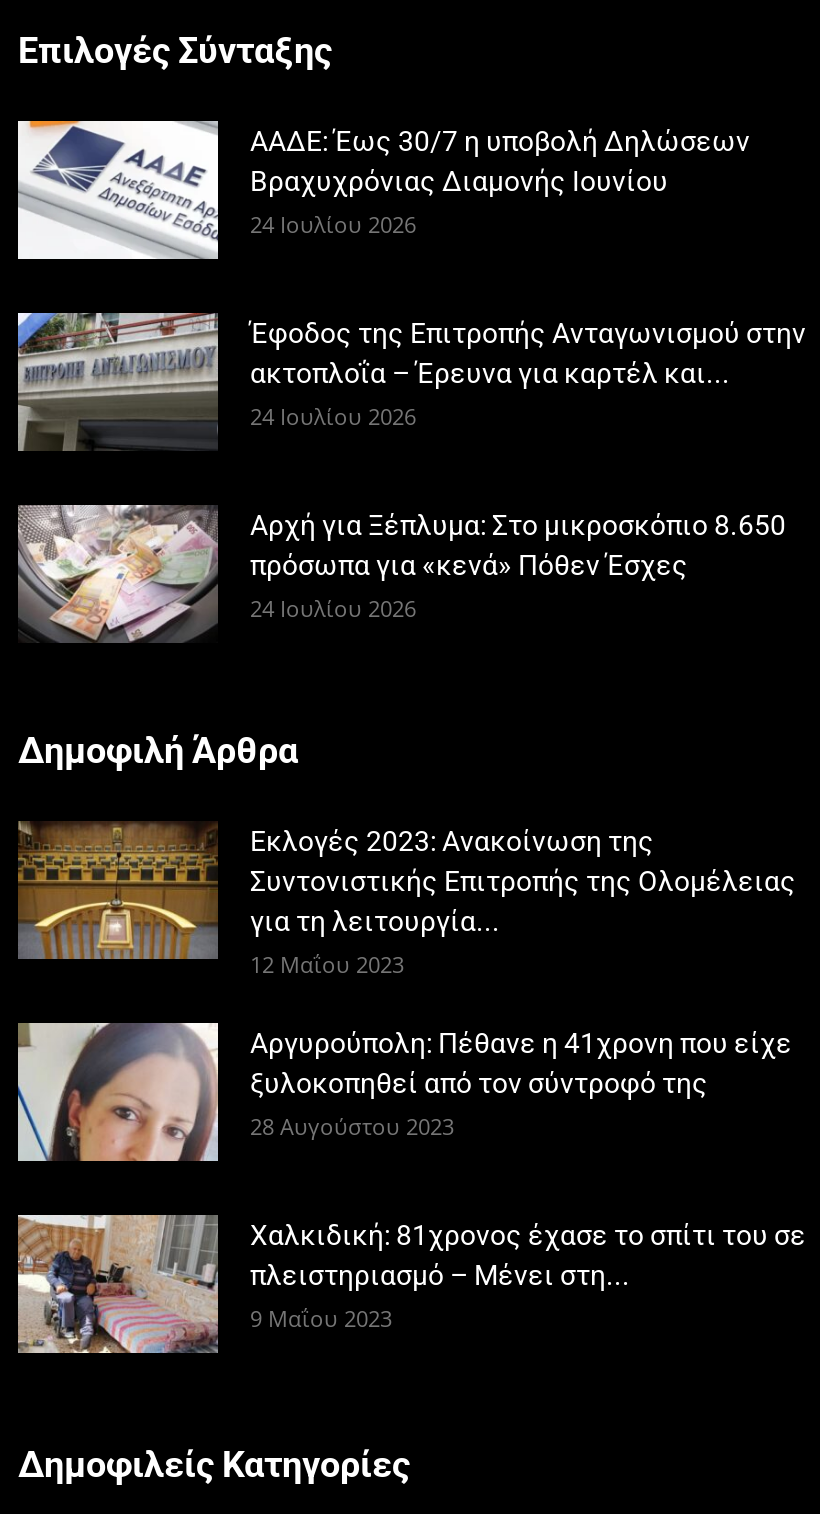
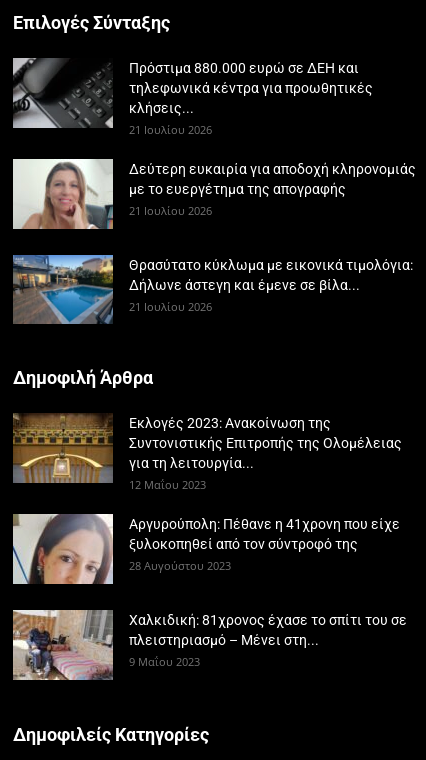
[16,119,750,261] [image] | ΑΑΔΕ: Έως 30/7 η υποβολή Δηλώσεων | Βραχυχρόνιας Διαμονής Ιουνίου | 24 Ιουλίου 2026 -> [12,57,373,137] [image] | Πρόστιμα 880.000 ευρώ σε ΔΕΗ και | τηλεφωνικά κέντρα για προωθητικές | κλήσεις... | 21 Ιουλίου 2026
[16,311,806,453] [image] | Έφοδος της Επιτροπής Ανταγωνισμού στην | ακτοπλοΐα – Έρευνα για καρτέλ και... | 24 Ιουλίου 2026 -> [12,158,416,230] [image] | Δεύτερη ευκαιρία για αποδοχή κληρονομιάς | με το ευεργέτημα της απογραφής | 21 Ιουλίου 2026
[18,503,786,643] [image] | Αρχή για Ξέπλυμα: Στο μικροσκόπιο 8.650 | πρόσωπα για «κενά» Πόθεν Έσχες | 24 Ιουλίου 2026 -> [13,254,413,325] [image] | Θρασύτατο κύκλωμα με εικονικά τιμολόγια: | Δήλωνε άστεγη και έμενε σε βίλα... | 21 Ιουλίου 2026

